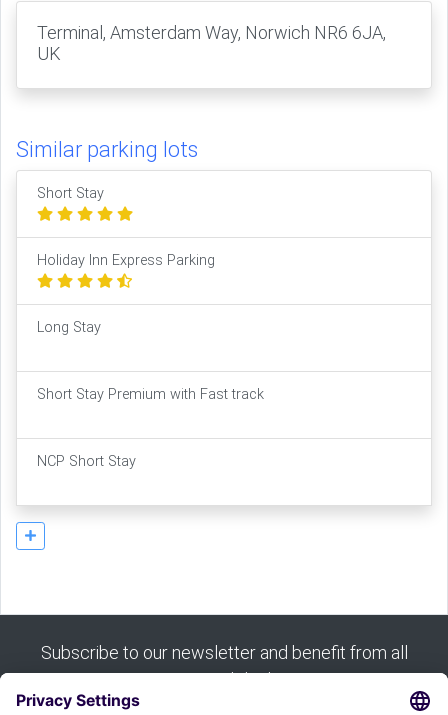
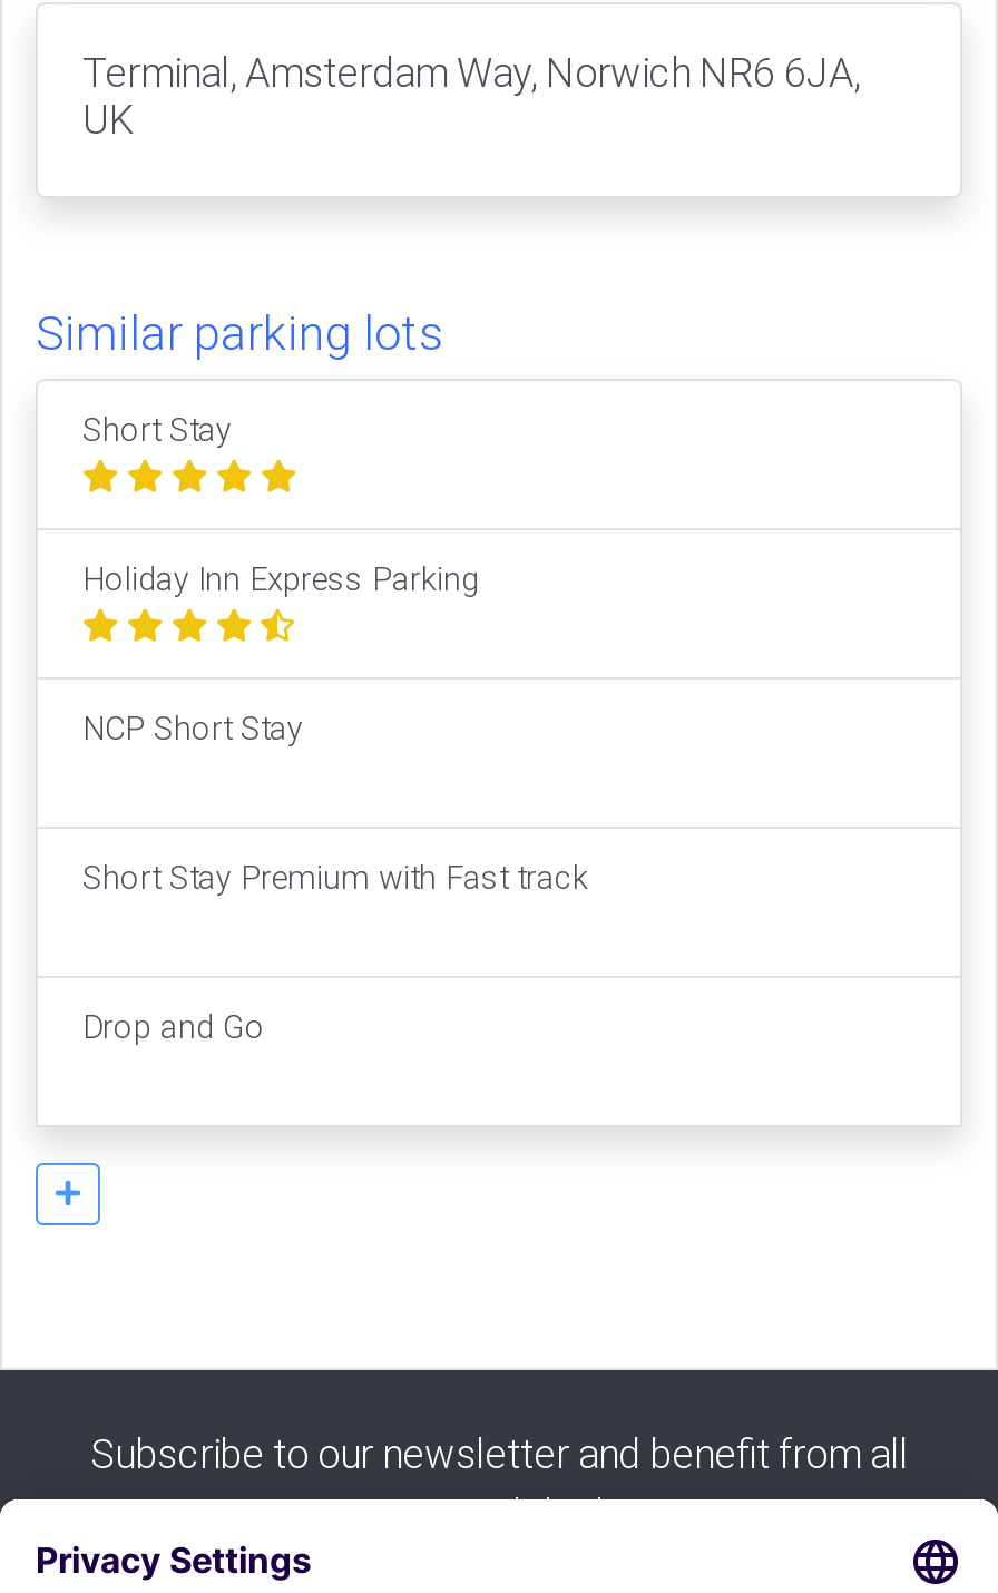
[37,319,101,336] Long Stay -> none
none -> [82,1008,265,1046] Drop and Go
moved [37,453,136,470] -> [82,710,303,748]: NCP Short Stay

